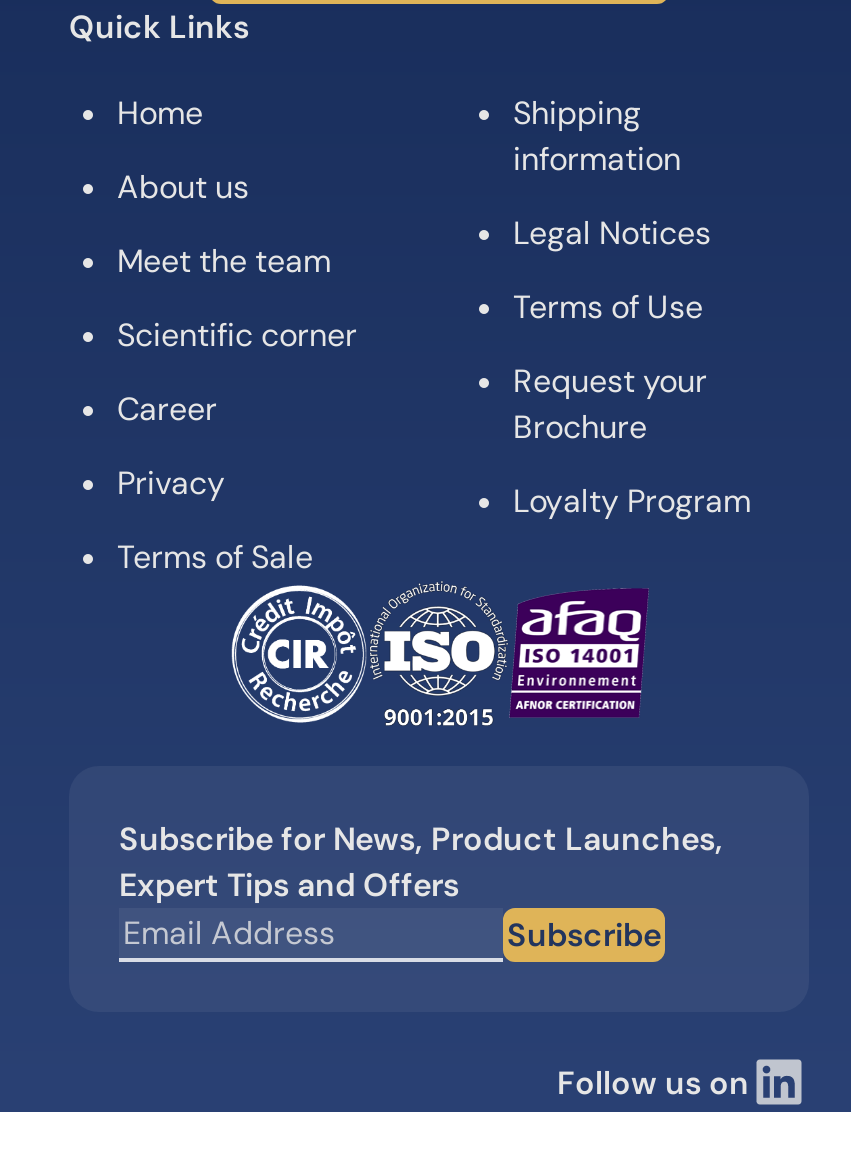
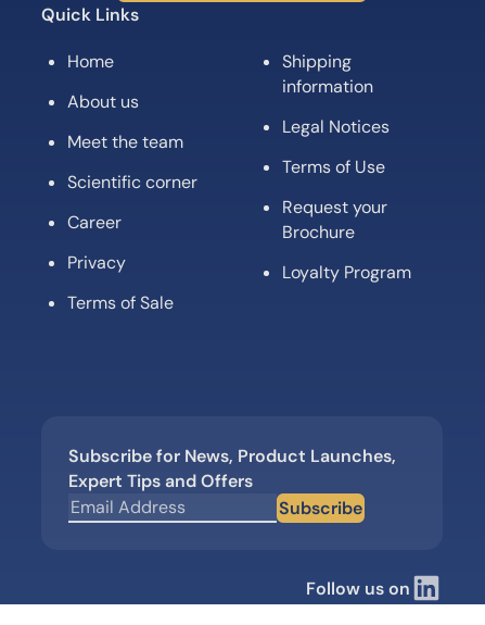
[229,582,647,728] [image] -> none

